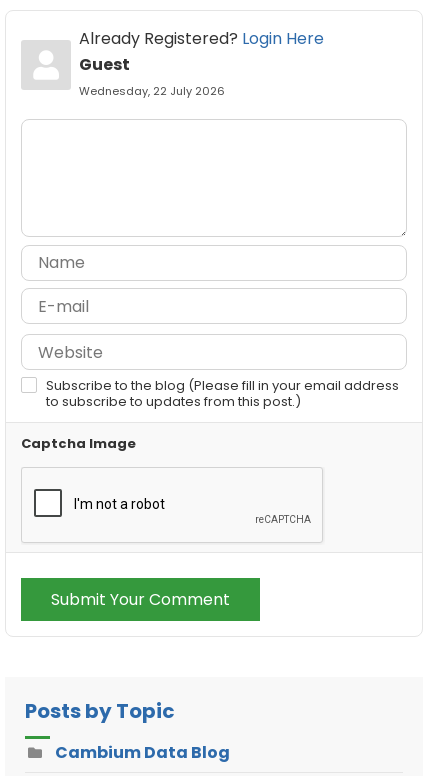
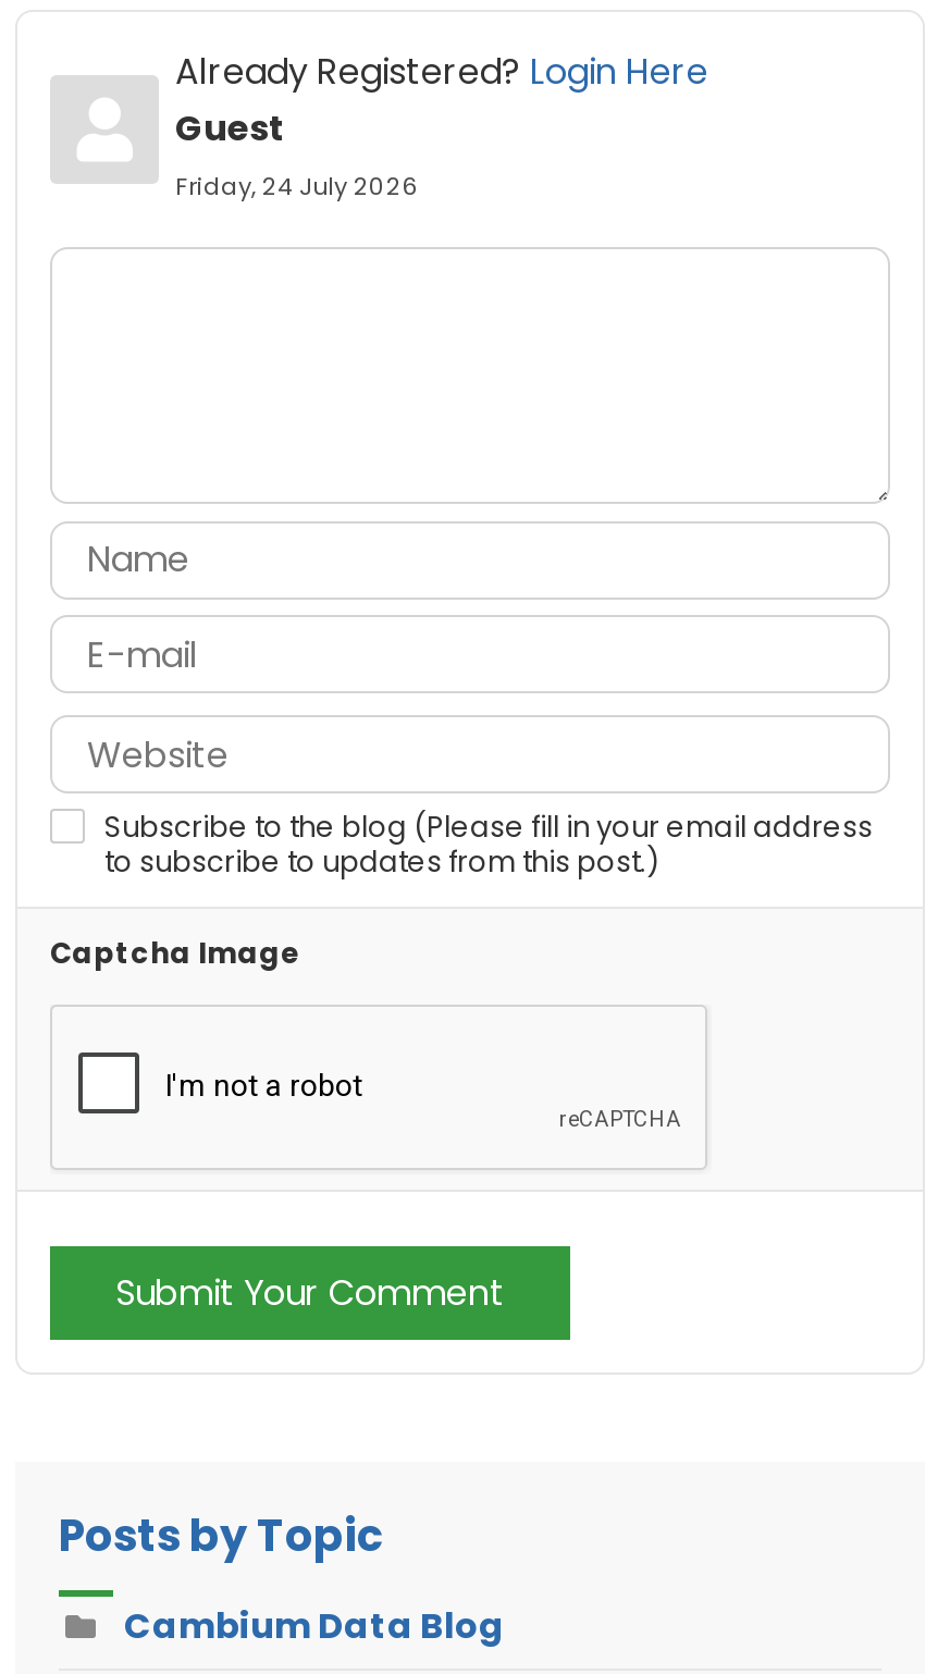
[78,83,224,99] Wednesday, 22 July 2026 -> [175,169,419,204] Friday, 24 July 2026

